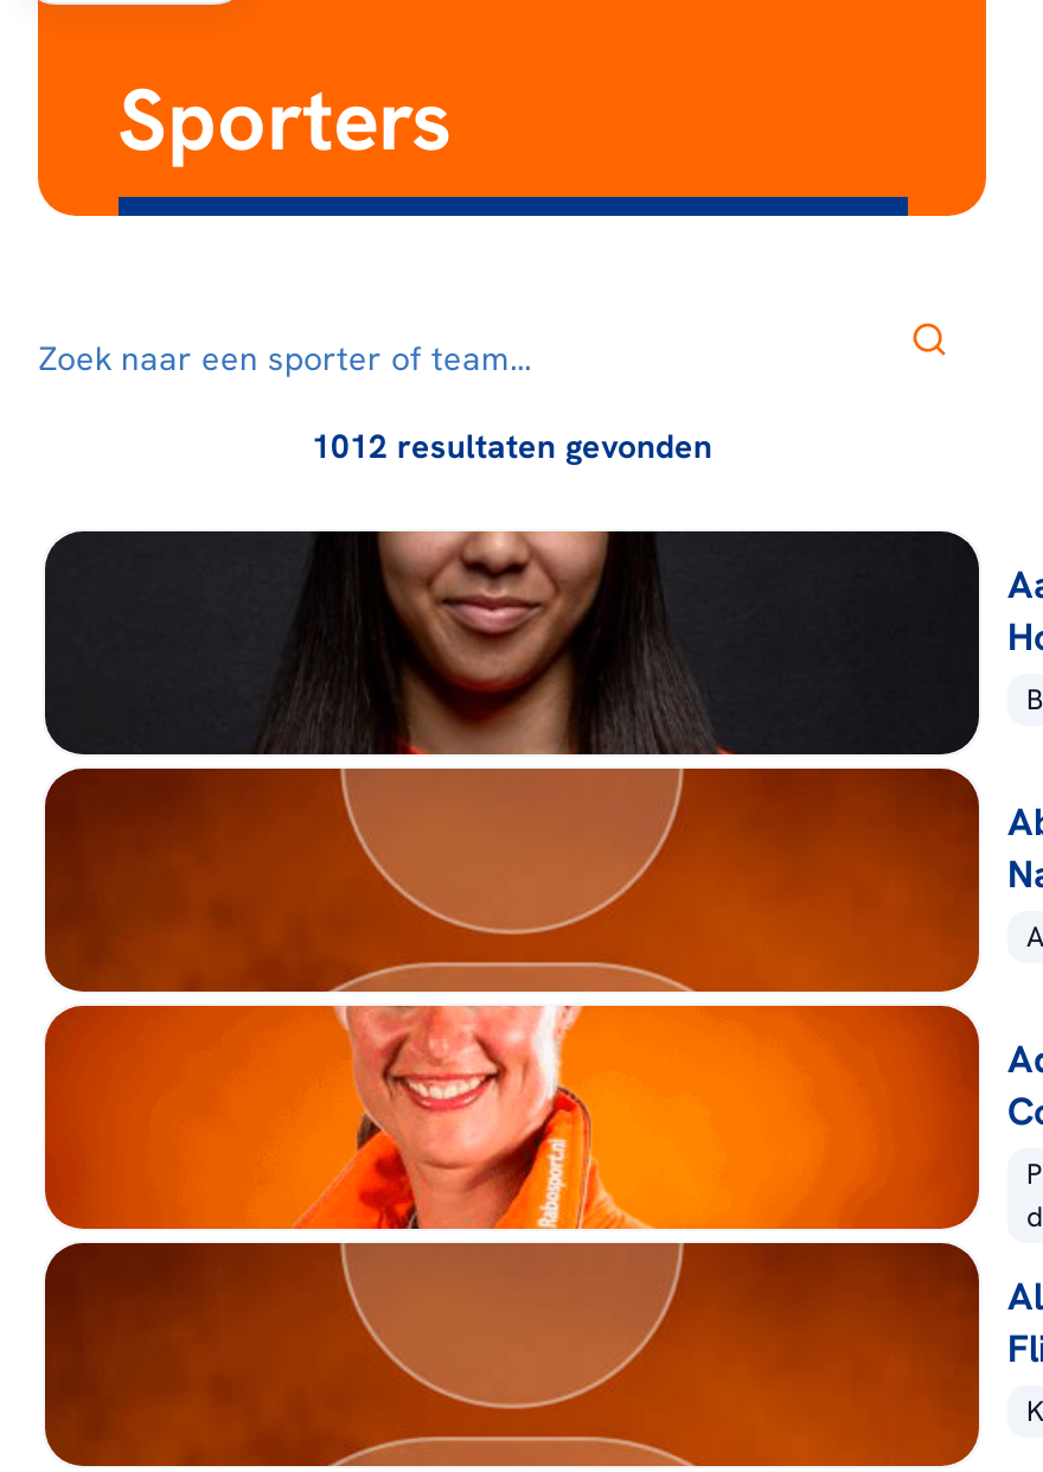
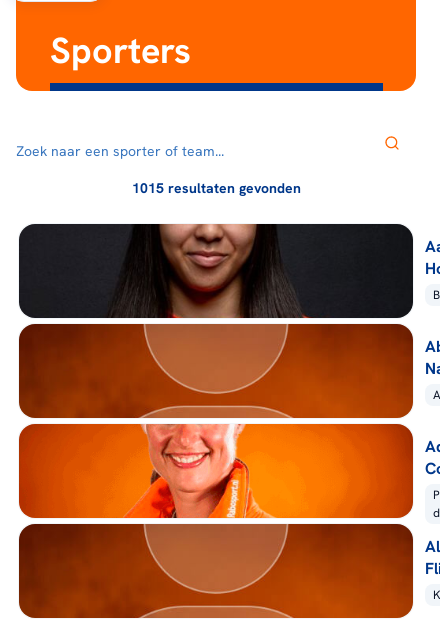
[312,425,712,467] 1012 resultaten gevonden -> [131,179,300,197] 1015 resultaten gevonden

